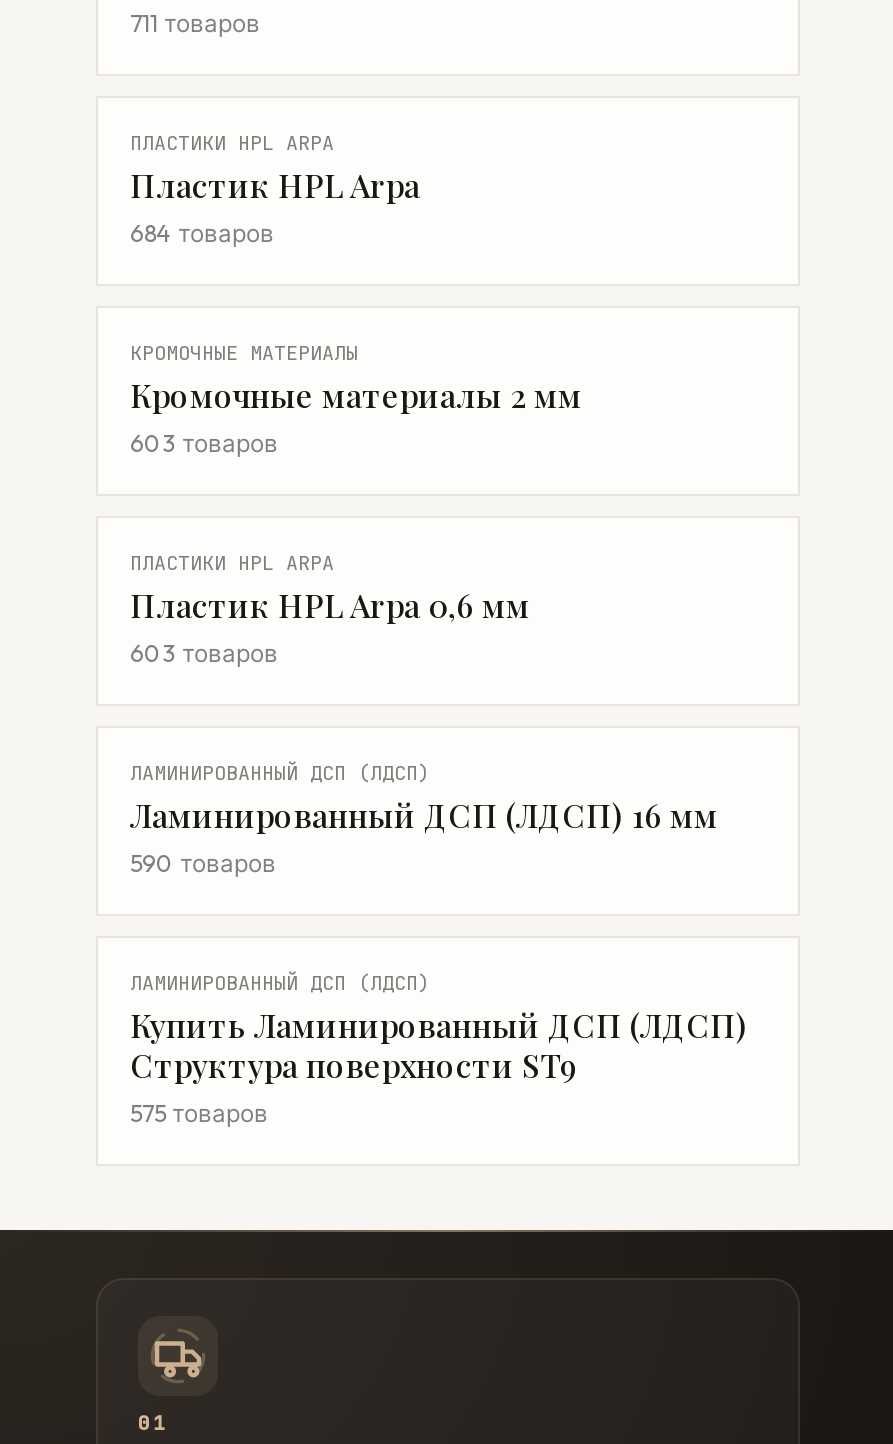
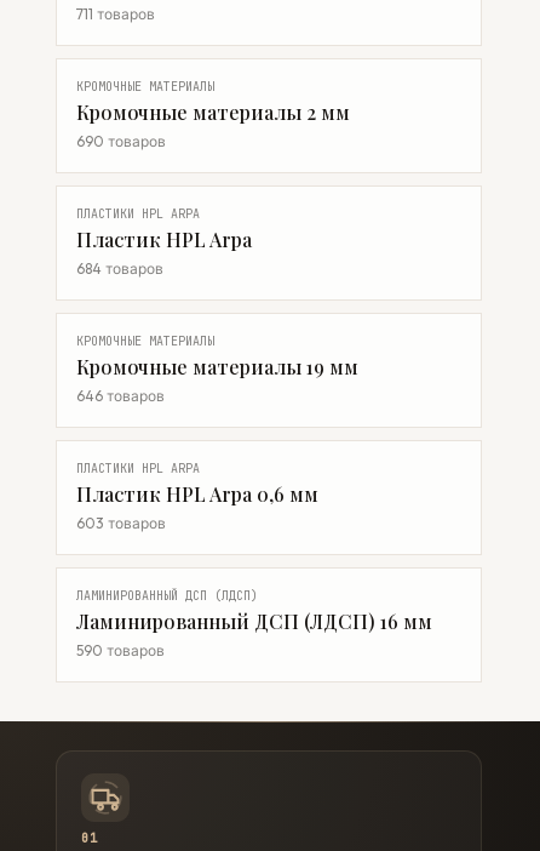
none -> [76,79,214,150] КРОМОЧНЫЕ МАТЕРИАЛЫ | 690 товаров
moved [130,130,358,366] -> [76,206,214,349]: ПЛАСТИКИ HPL ARPA | 684 товаров | КРОМОЧНЫЕ МАТЕРИАЛЫ
moved [130,374,582,416] -> [76,99,350,125]: Кромочные материалы 2 мм
none -> [76,354,358,379] Кромочные материалы 19 мм
[130,428,278,458] 603 товаров -> [76,387,165,405] 646 товаров
moved [130,550,718,878] -> [76,461,432,659]: ПЛАСТИКИ HPL ARPA | 603 товаров | ЛАМИНИРОВАННЫЙ ДСП (ЛДСП) | Ламинированный ДСП (ЛДСП) 16 мм | 590 товаров
[130,970,748,1128] ЛАМИНИРОВАННЫЙ ДСП (ЛДСП) | Купить Ламинированный ДСП (ЛДСП) | Структура поверхности ST9 | 575 товаров -> none

